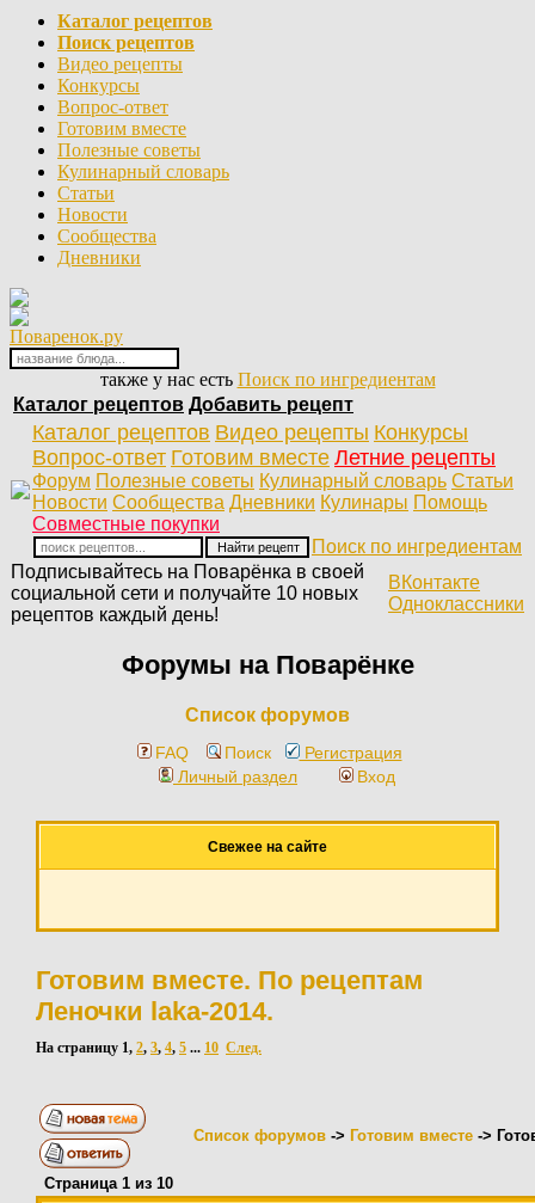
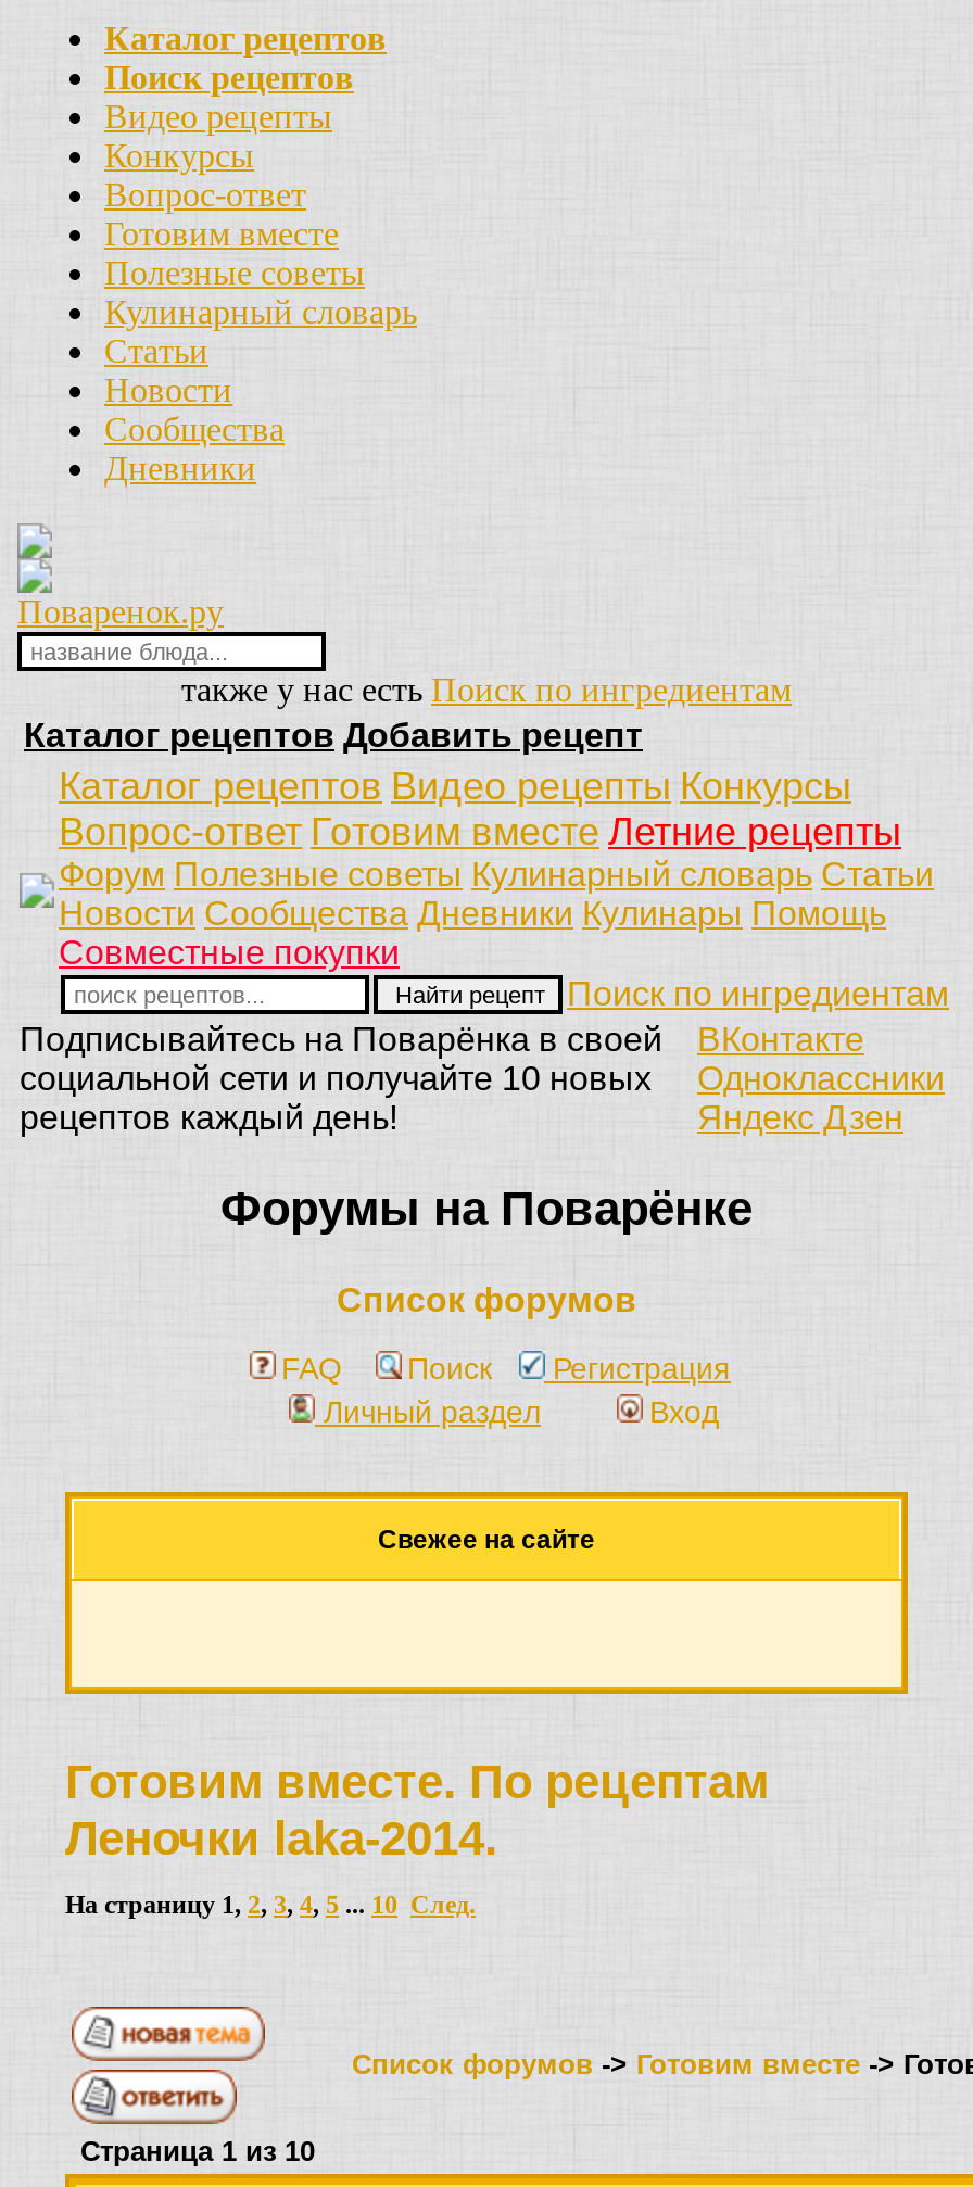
none -> [697,1099,903,1136] Яндекс Дзен

